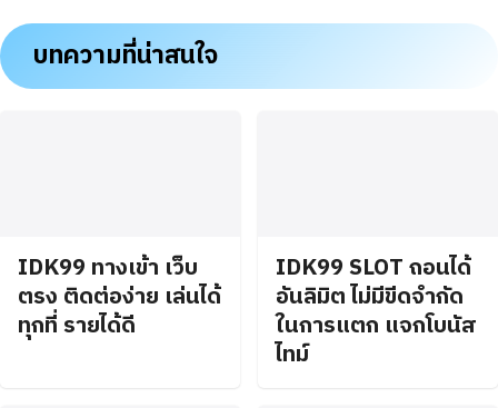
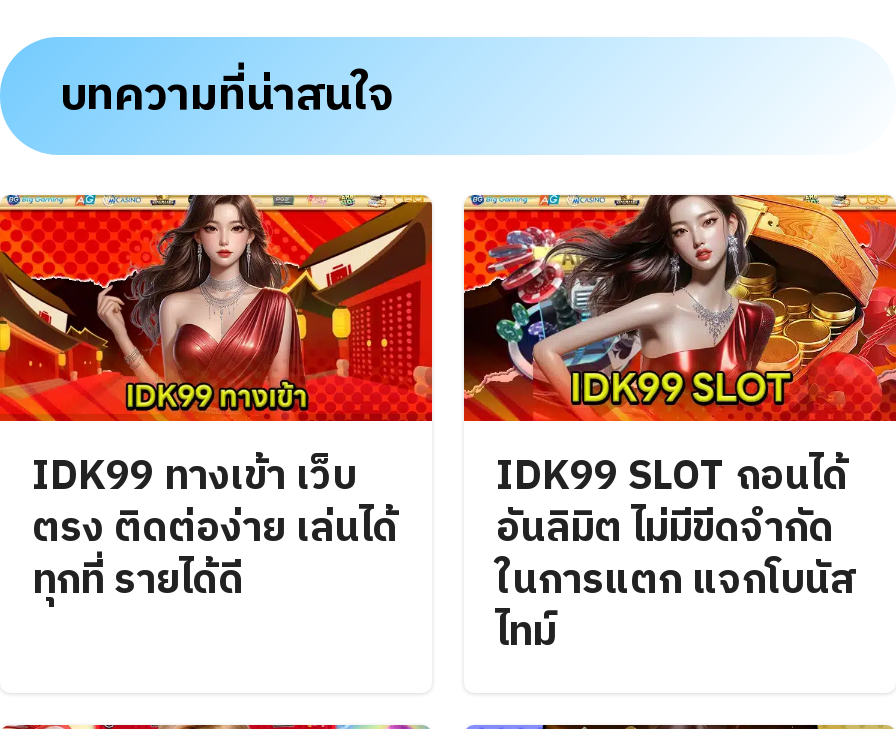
none -> [6,193,434,423] [image]
none -> [462,193,890,423] [image]

